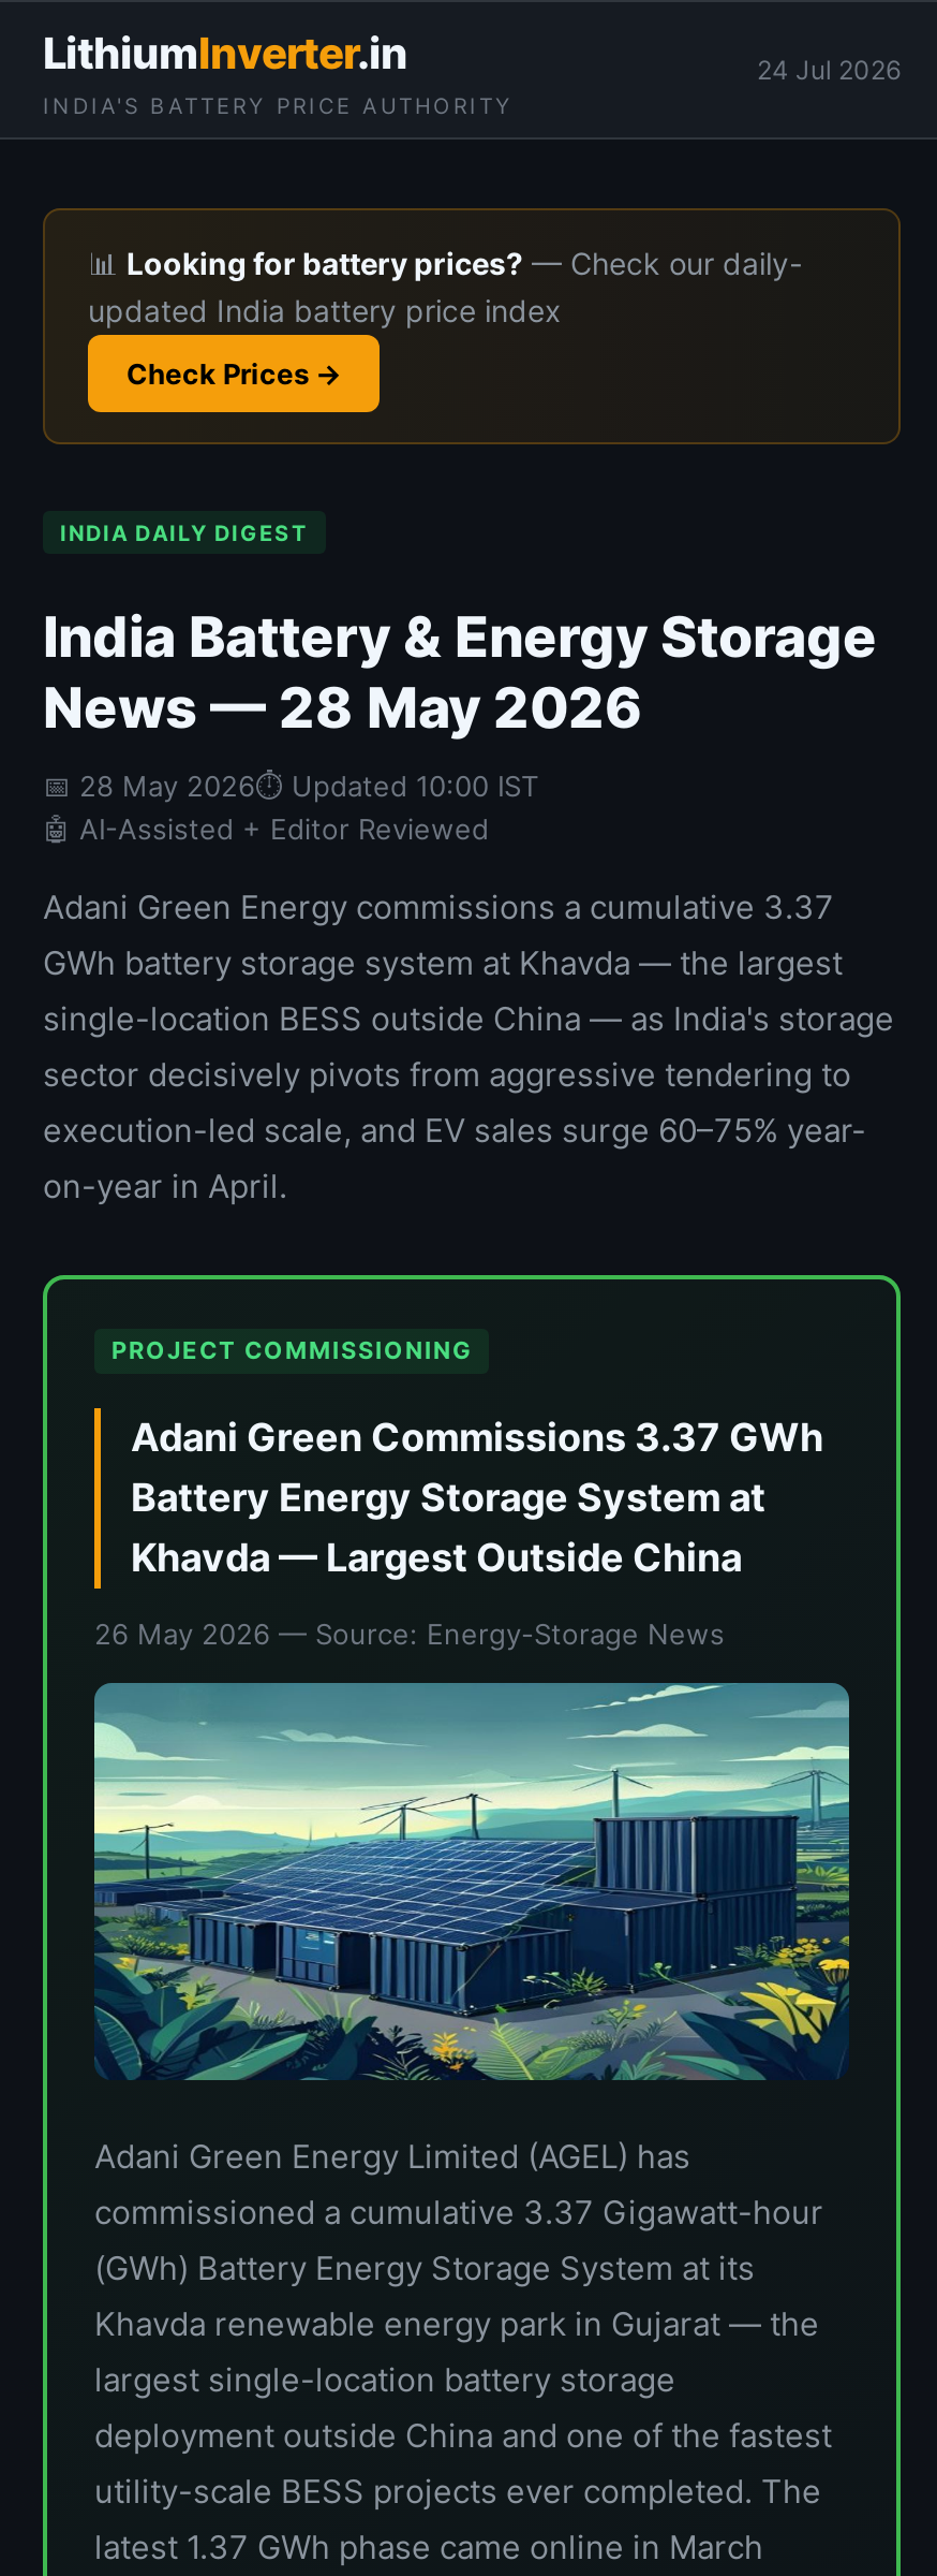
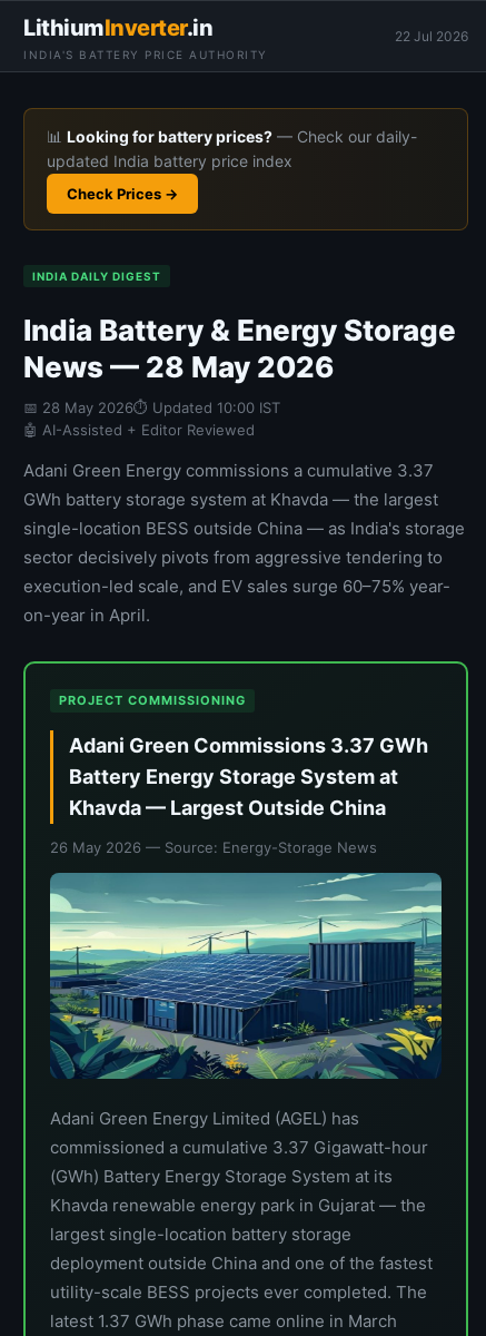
[757,54,901,86] 24 Jul 2026 -> [395,28,468,45] 22 Jul 2026

